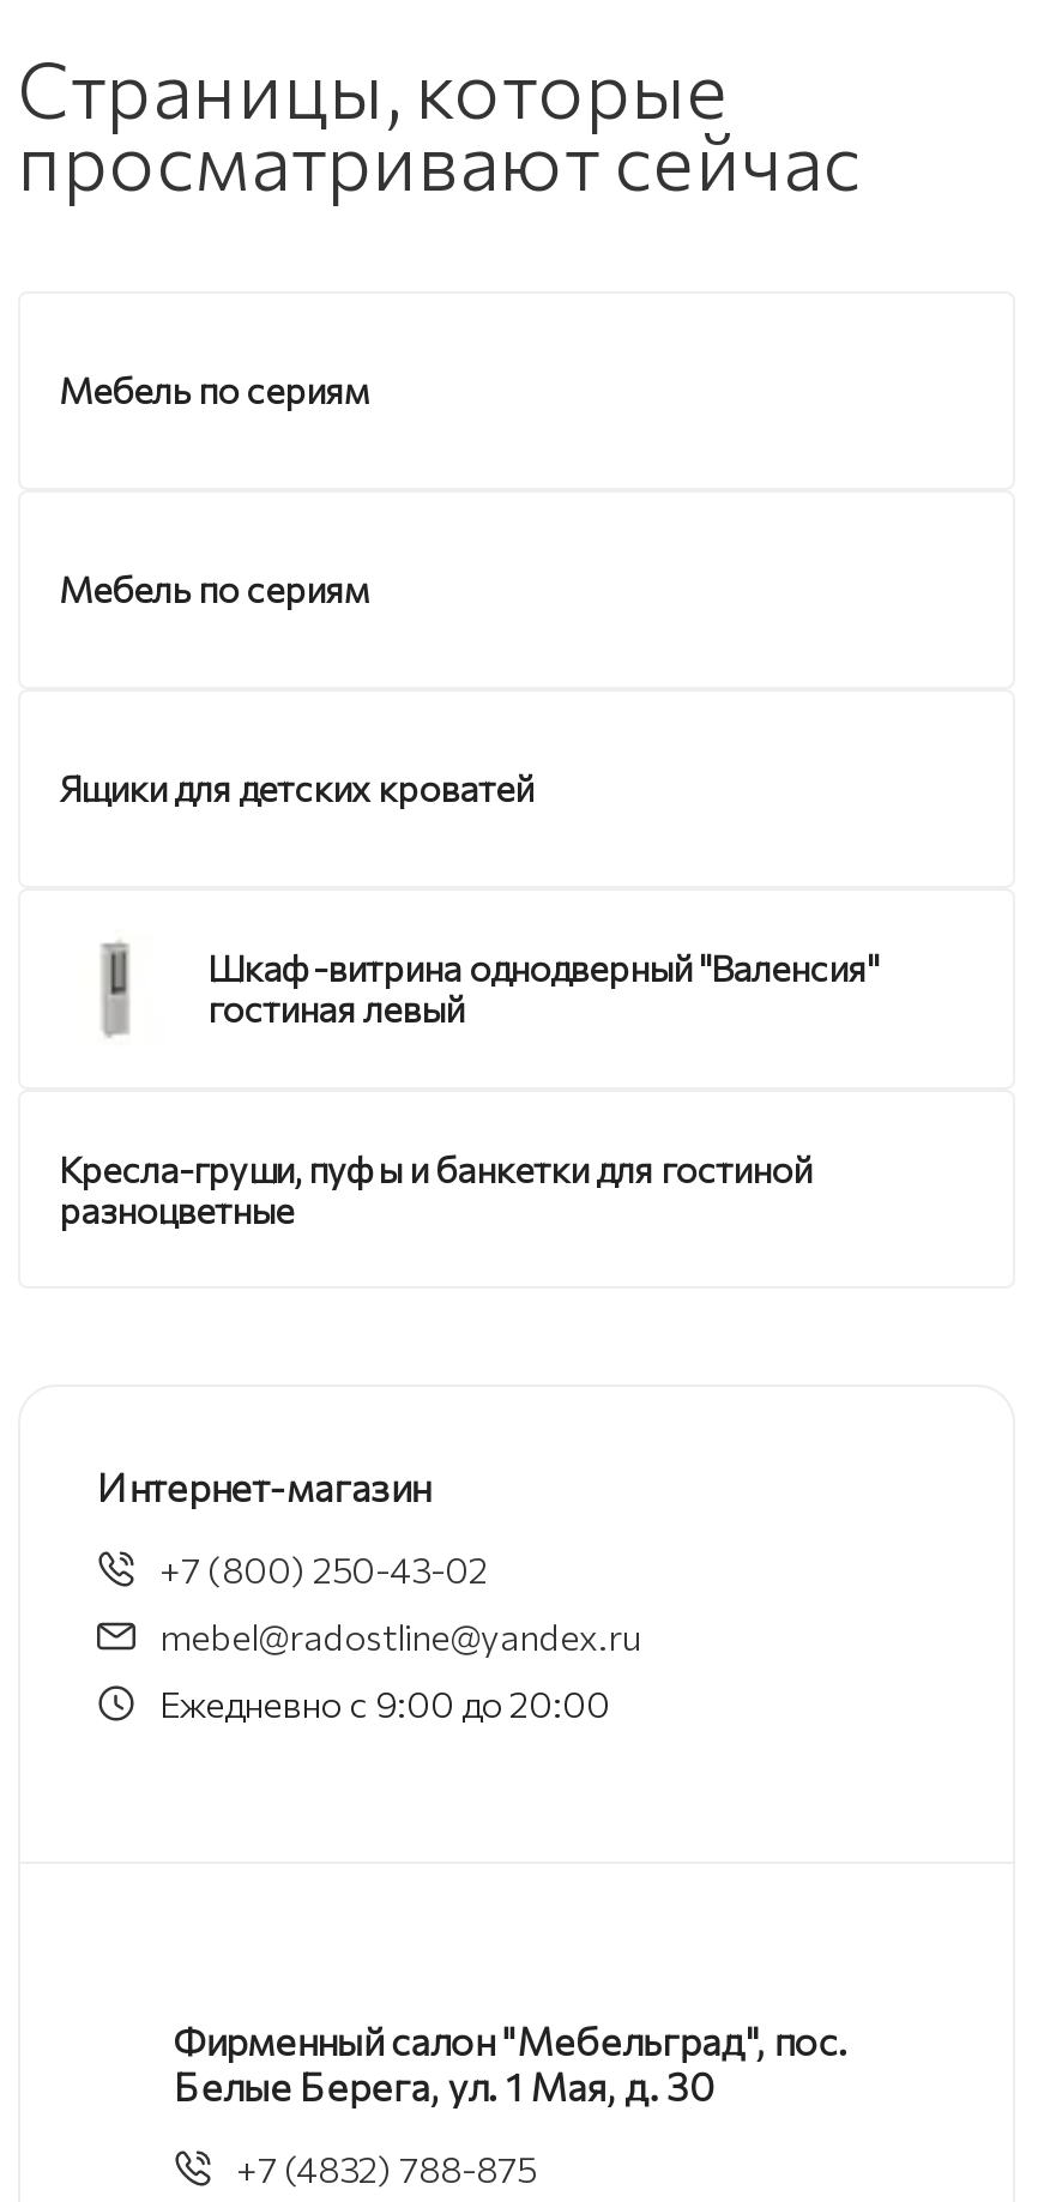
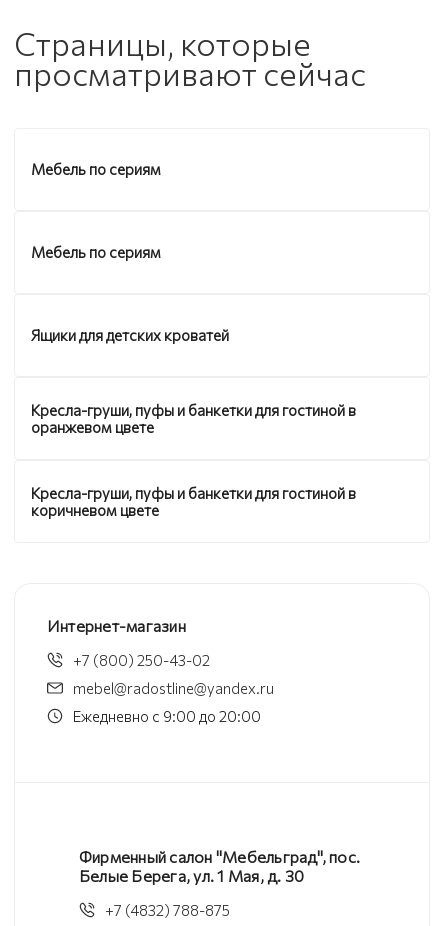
[207,946,879,1030] Шкаф-витрина однодверный "Валенсия" | гостиная левый -> [31,401,356,436] Кресла-груши, пуфы и банкетки для гостиной в | оранжевом цвете
[59,1146,811,1230] Кресла-груши, пуфы и банкетки для гостиной | разноцветные -> [31,484,356,519] Кресла-груши, пуфы и банкетки для гостиной в | коричневом цвете

